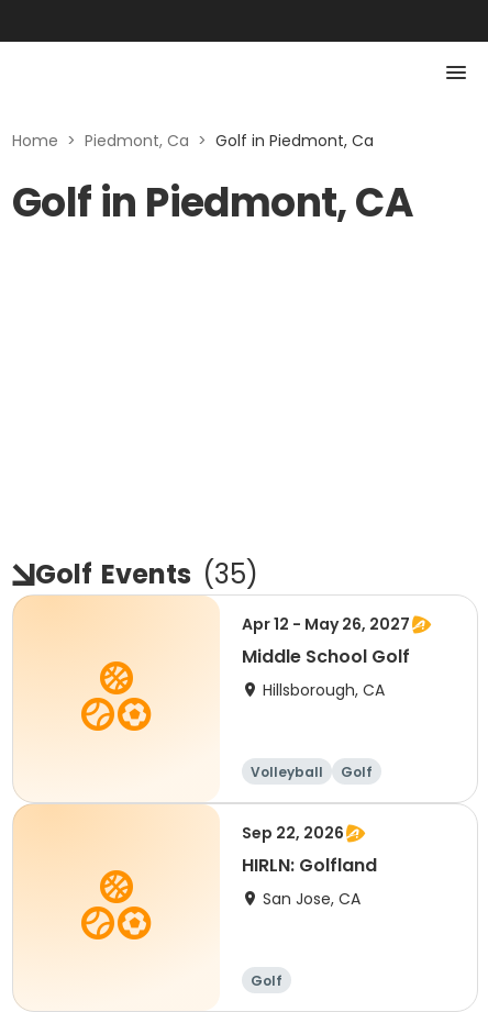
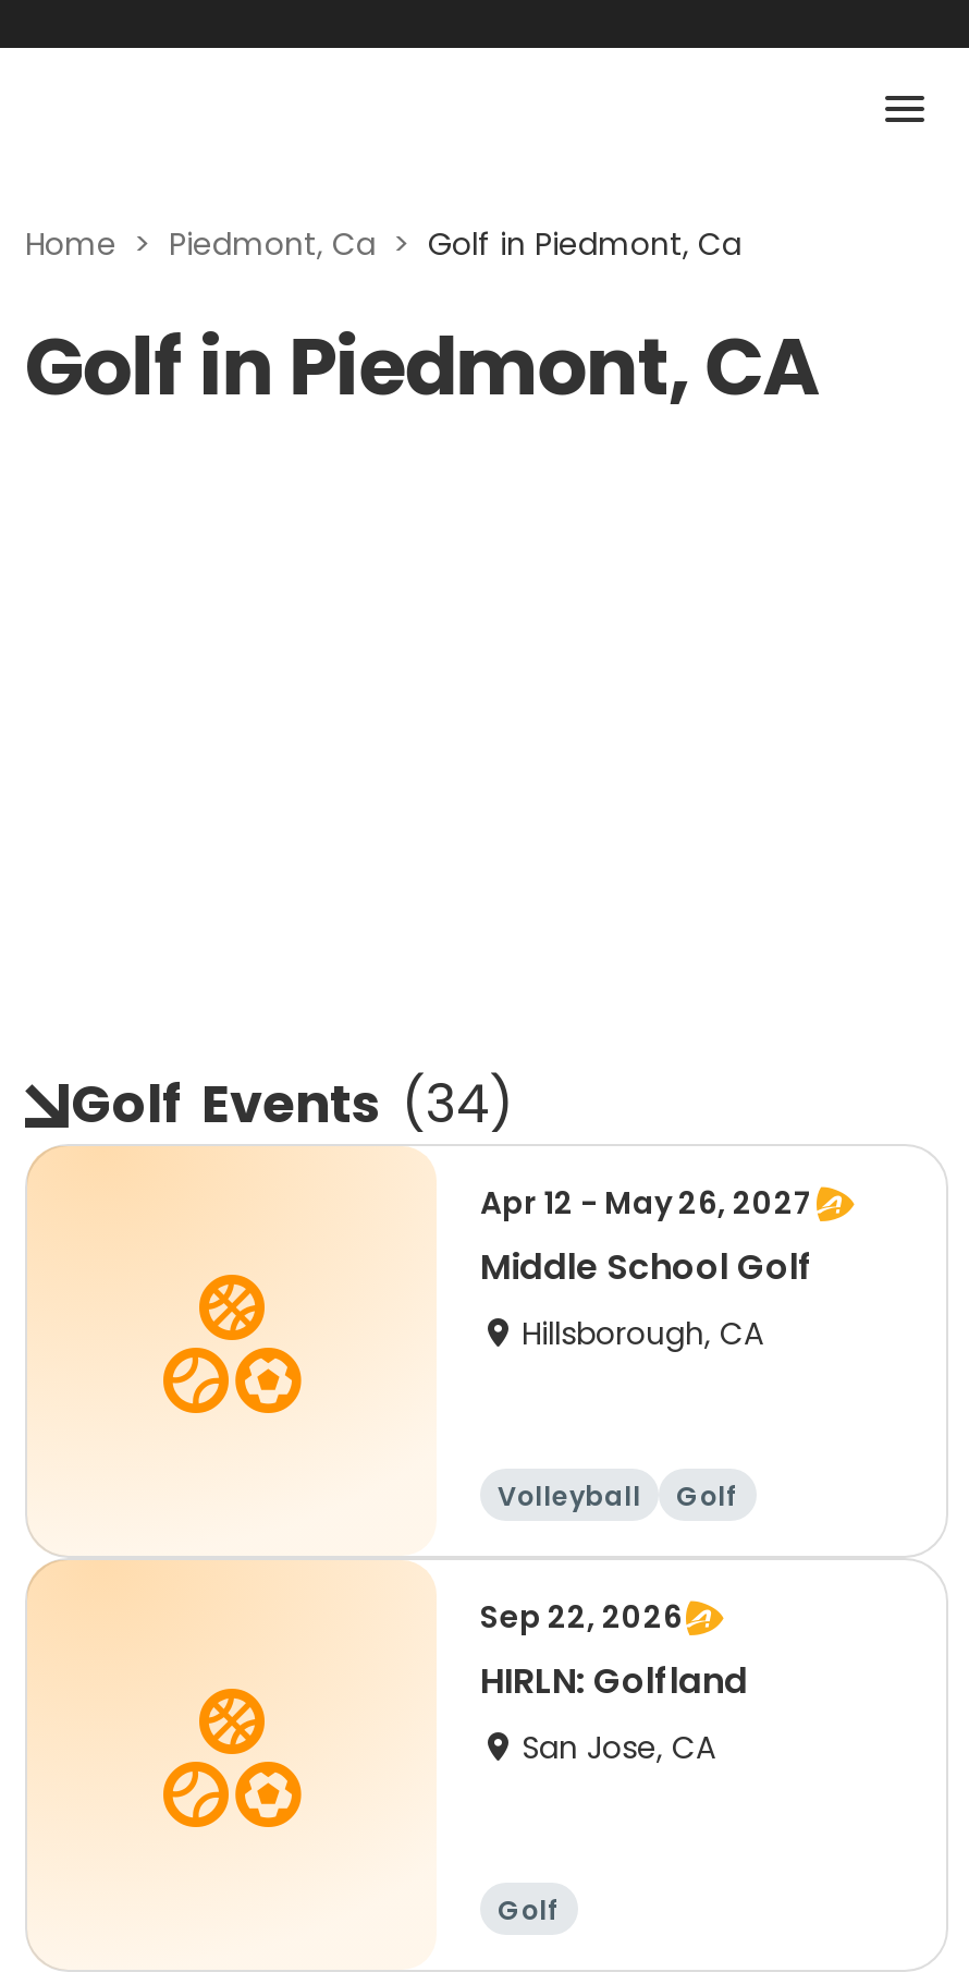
[35,556,258,592] Golf Events (35) -> [71,1068,513,1140] Golf Events (34)

